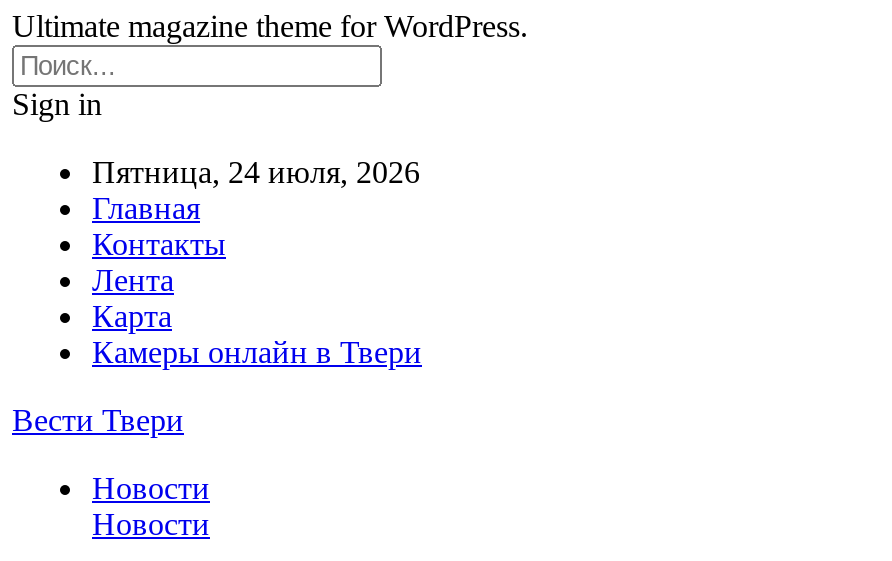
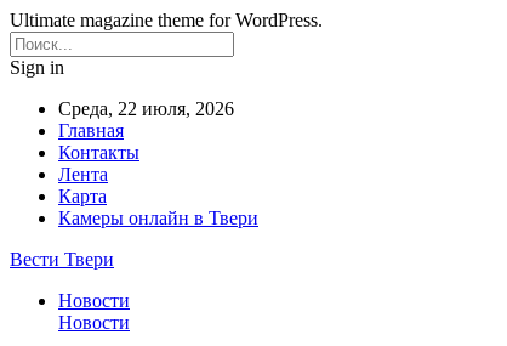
[92,155,420,189] Пятница, 24 июля, 2026 -> [58,98,234,119] Среда, 22 июля, 2026

